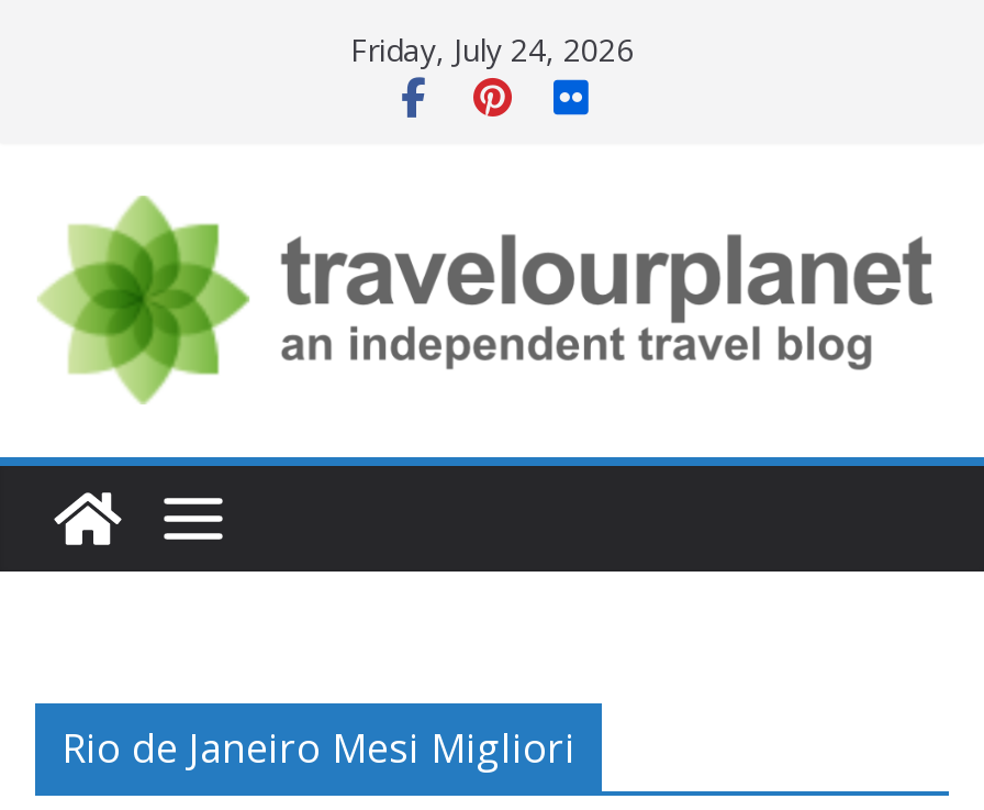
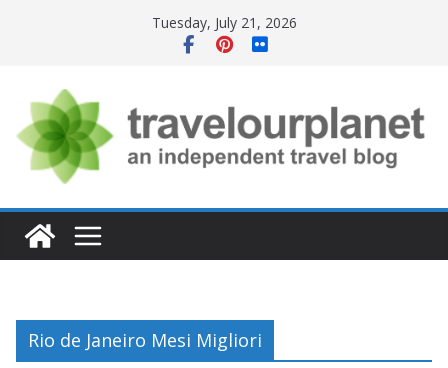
[350,29,634,70] Friday, July 24, 2026 -> [151,13,296,32] Tuesday, July 21, 2026

